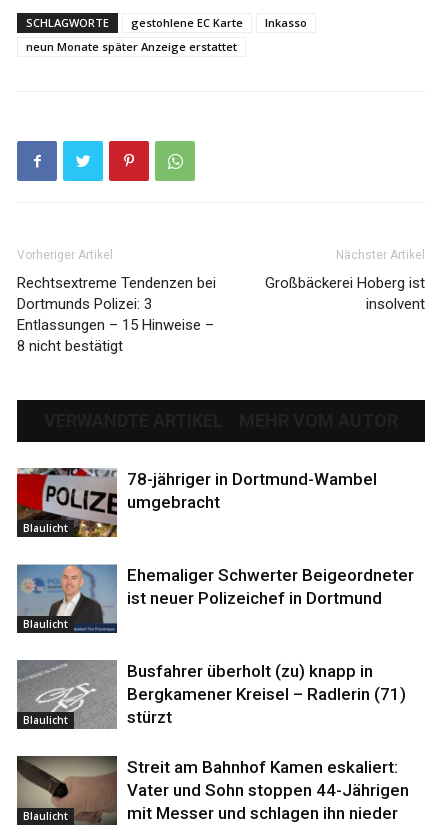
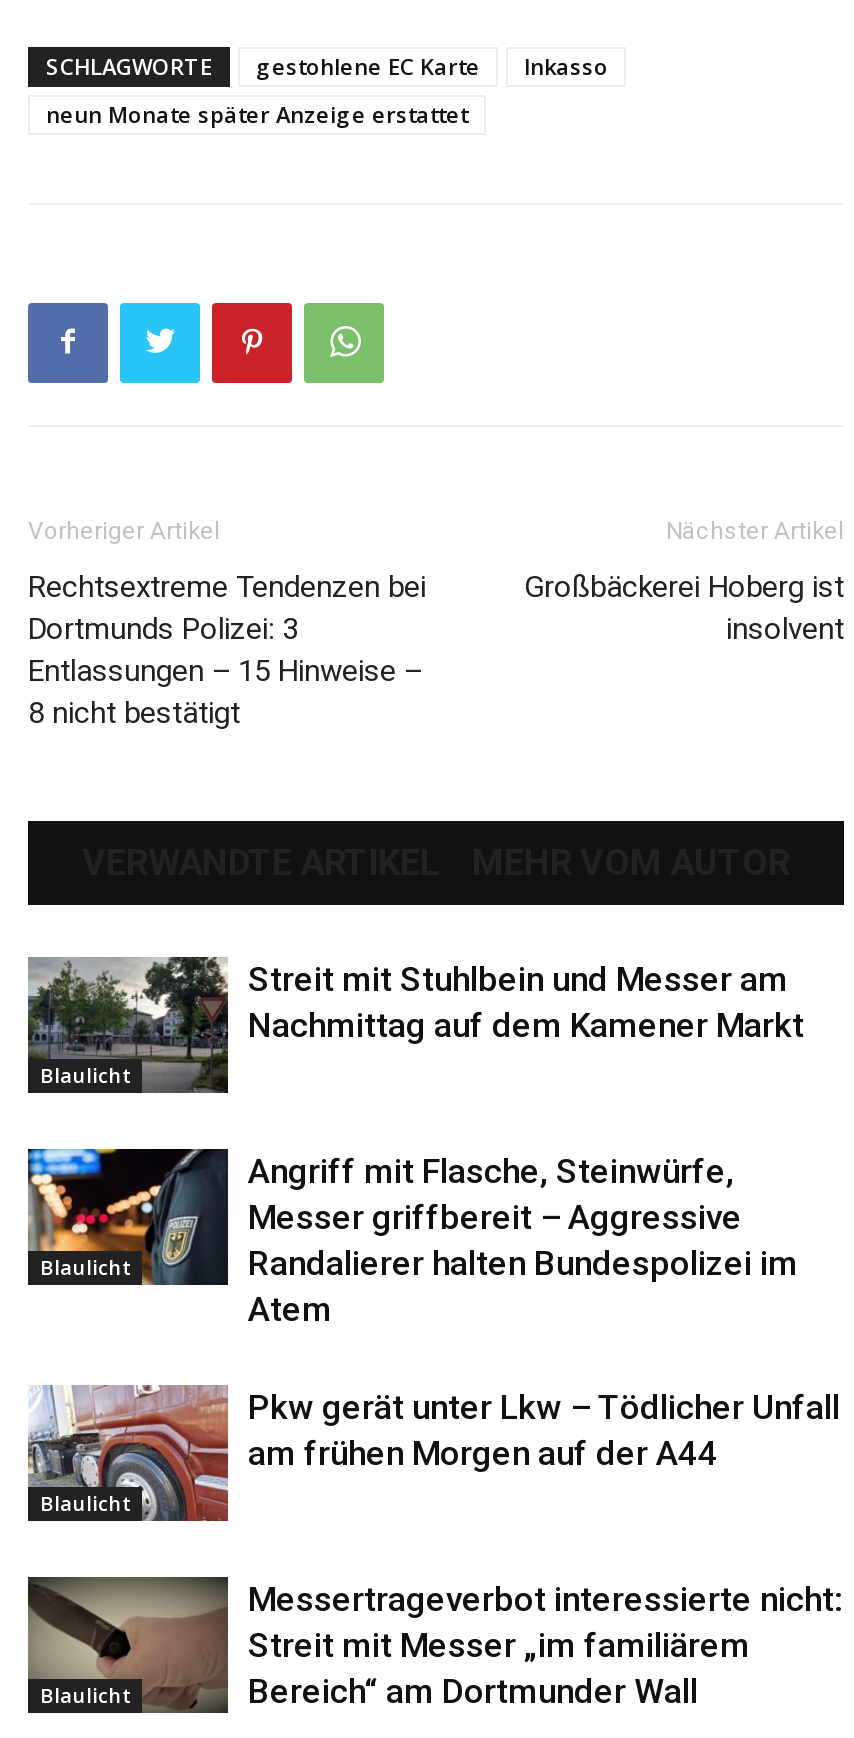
[16,467,377,538] [image] | 78-jähriger in Dortmund-Wambel | umgebracht -> [26,956,804,1094] [image] | Streit mit Stuhlbein und Messer am | Nachmittag auf dem Kamener Markt
[16,564,414,634] [image] | Ehemaliger Schwerter Beigeordneter | ist neuer Polizeichef in Dortmund -> [26,1146,798,1329] [image] | Angriff mit Flasche, Steinwürfe, | Messer griffbereit – Aggressive | Randalierer halten Bundespolizei im | Atem
[16,659,406,729] [image] | Busfahrer überholt (zu) knapp in | Bergkamener Kreisel – Radlerin (71) | stürzt -> [28,1384,840,1522] [image] | Pkw gerät unter Lkw – Tödlicher Unfall | am frühen Morgen auf der A44
[127,757,409,823] Streit am Bahnhof Kamen eskaliert: | Vater und Sohn stoppen 44-Jährigen | mit Messer und schlagen ihn nieder -> [248,1579,842,1711] Messertrageverbot interessierte nicht: | Streit mit Messer „im familiärem | Bereich“ am Dortmunder Wall

